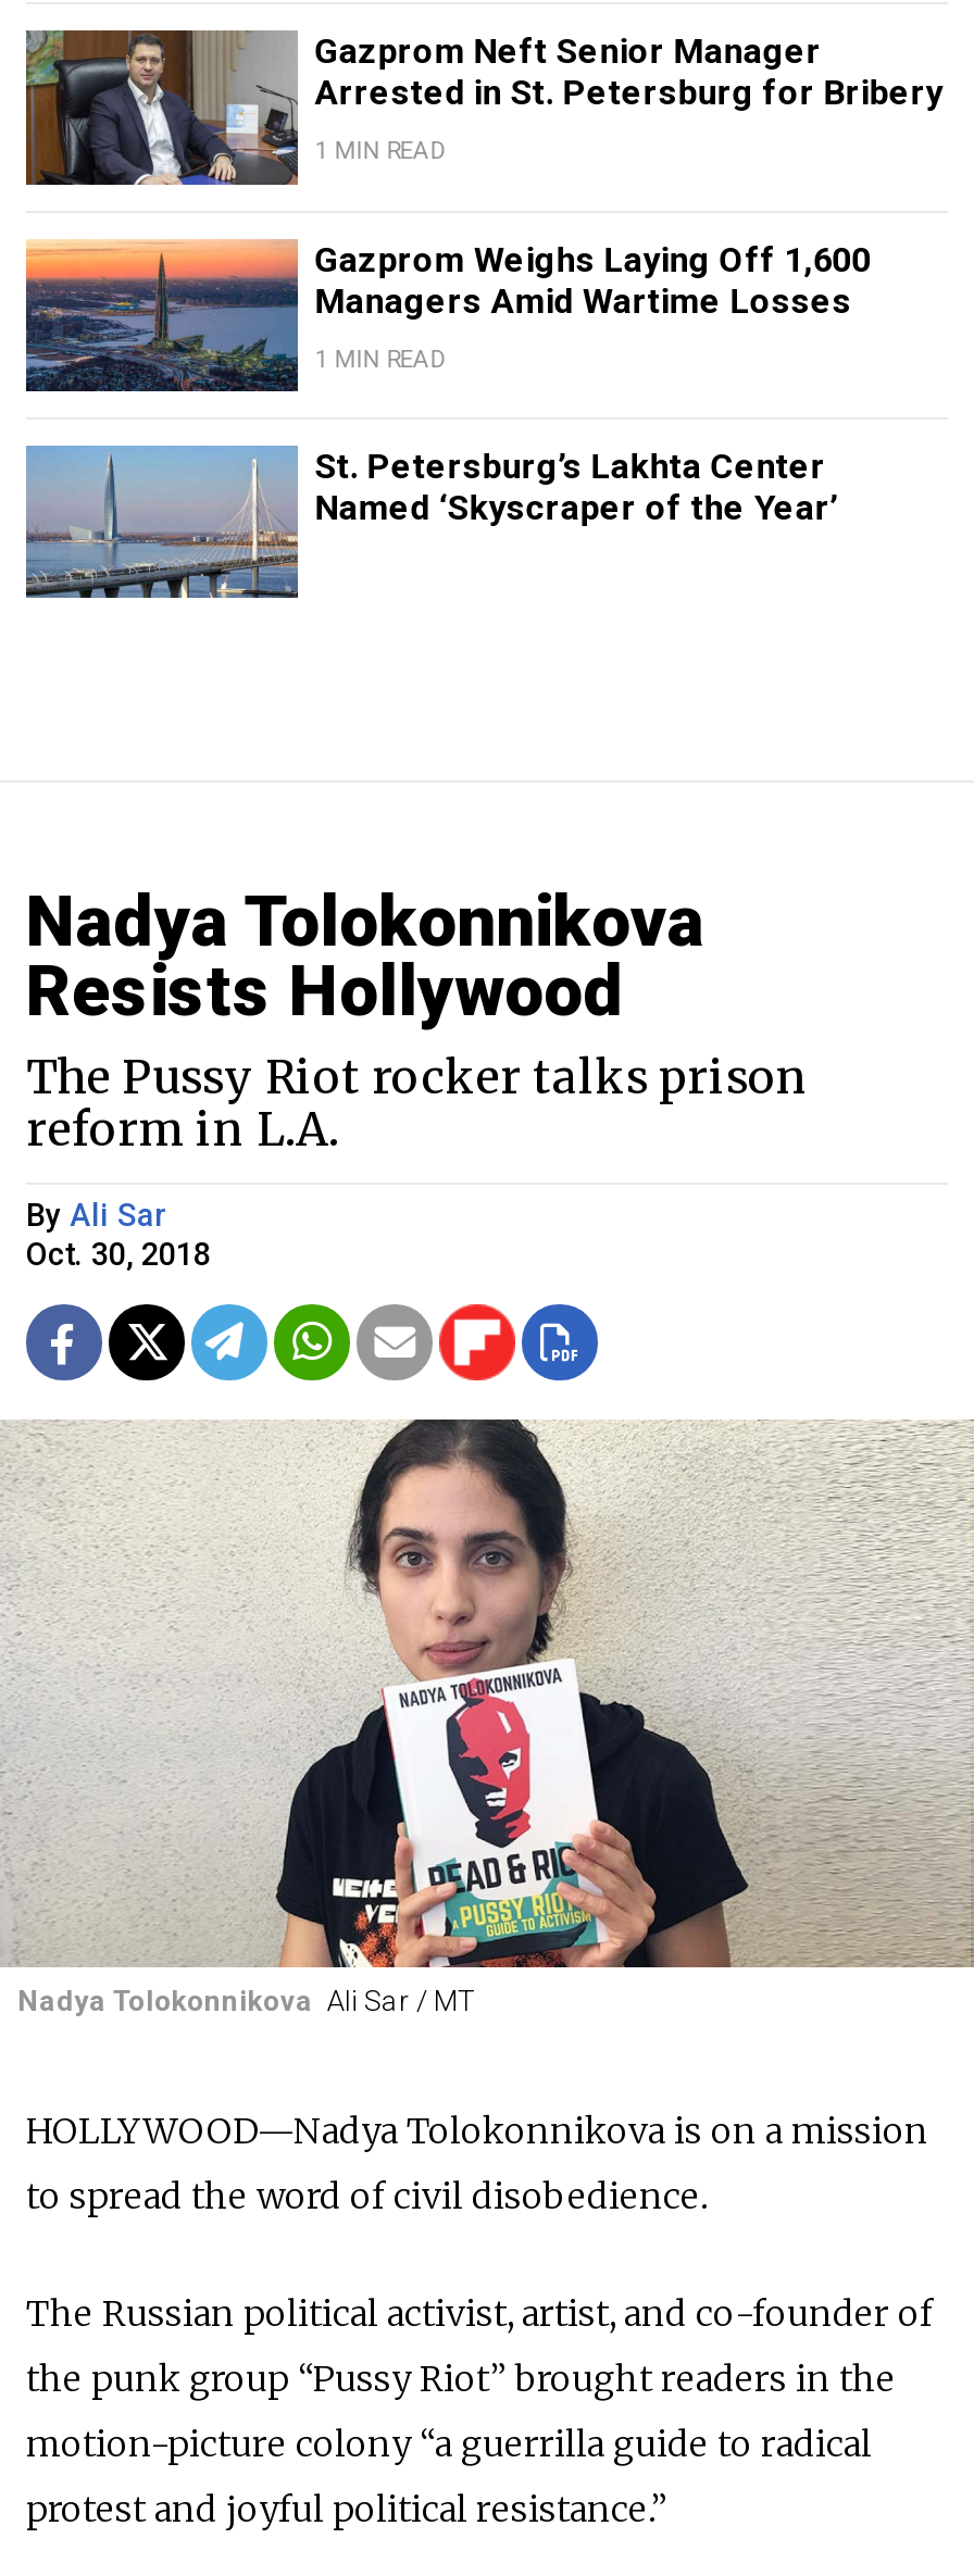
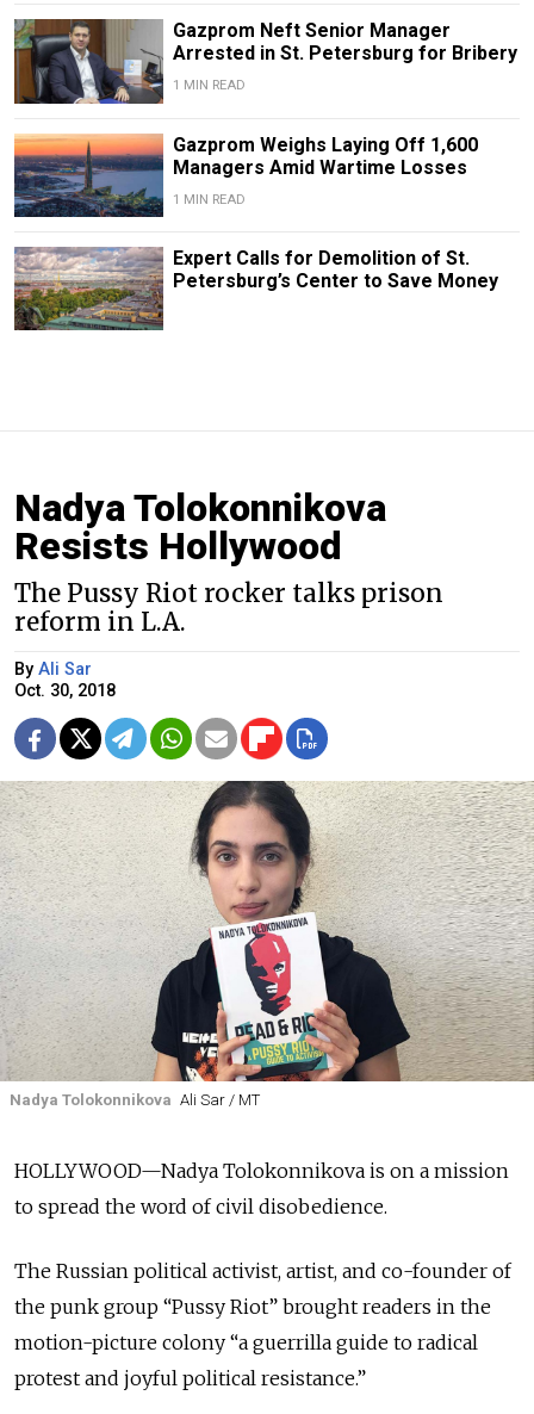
[24,445,839,600] [image] | St. Petersburg’s Lakhta Center | Named ‘Skyscraper of the Year’ -> [13,247,498,331] [image] | Expert Calls for Demolition of St. | Petersburg’s Center to Save Money

